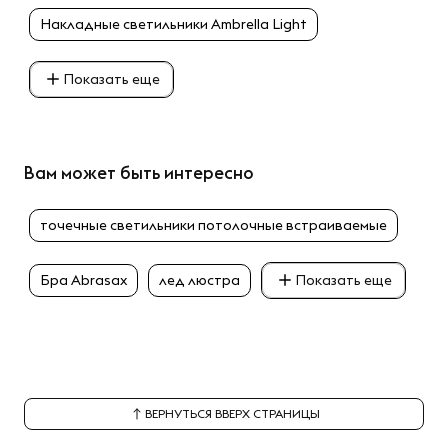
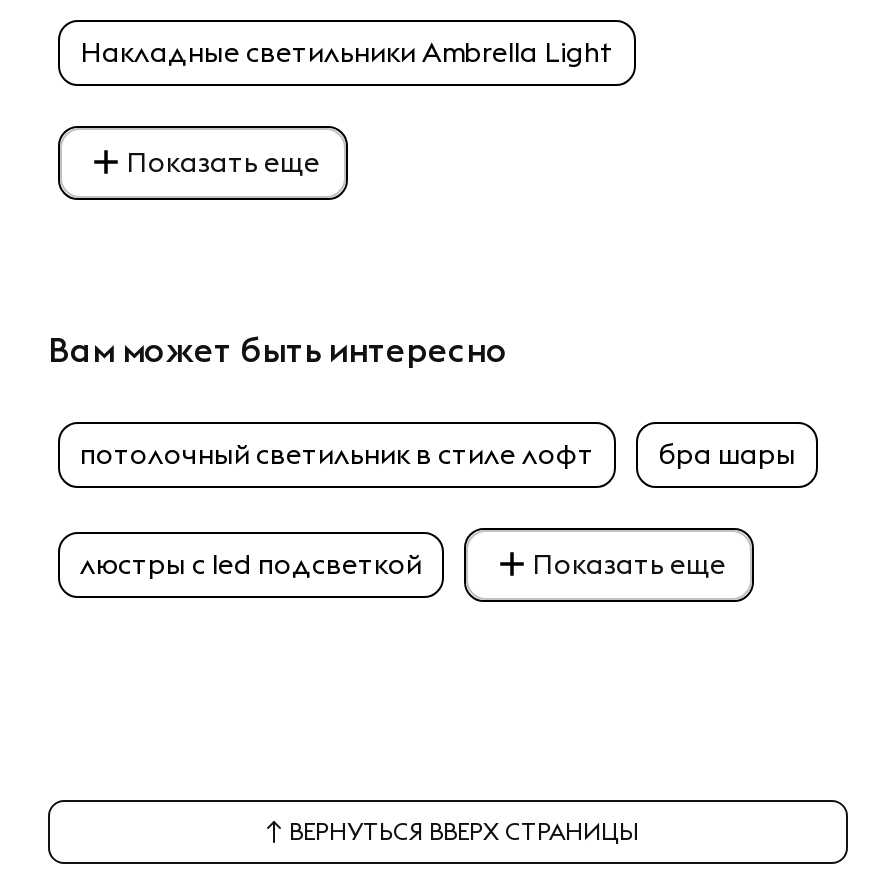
[40,215,387,233] точечные светильники потолочные встраиваемые -> [80,435,796,471] потолочный светильник в стиле лофт | бра шары
[40,270,240,288] Бра Abrasax | лед люстра -> [80,545,422,581] люстры с led подсветкой

